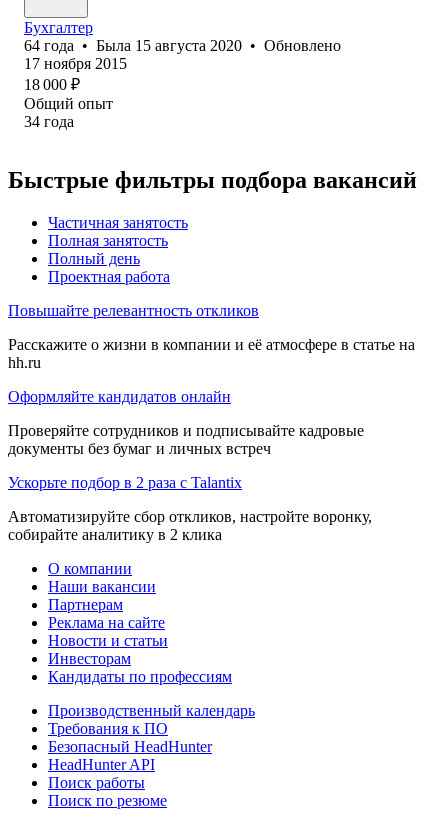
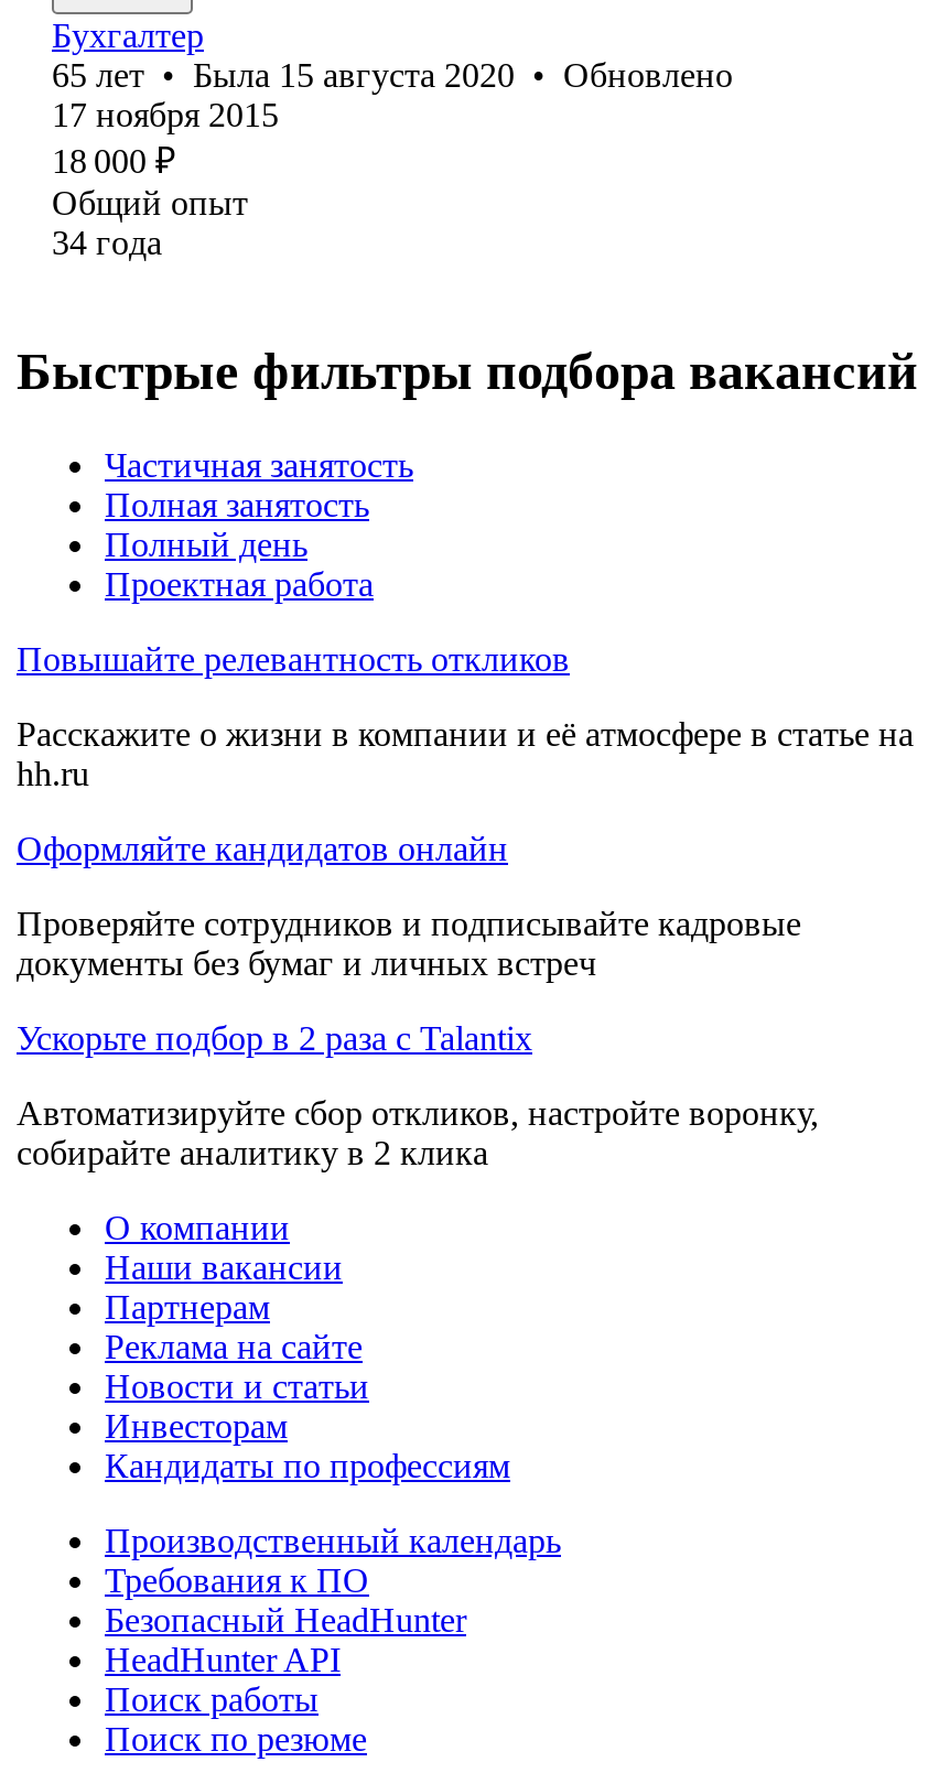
[24,37,341,54] 64 года • Была 15 августа 2020 • Обновлено -> [52,56,733,93] 65 лет • Была 15 августа 2020 • Обновлено

